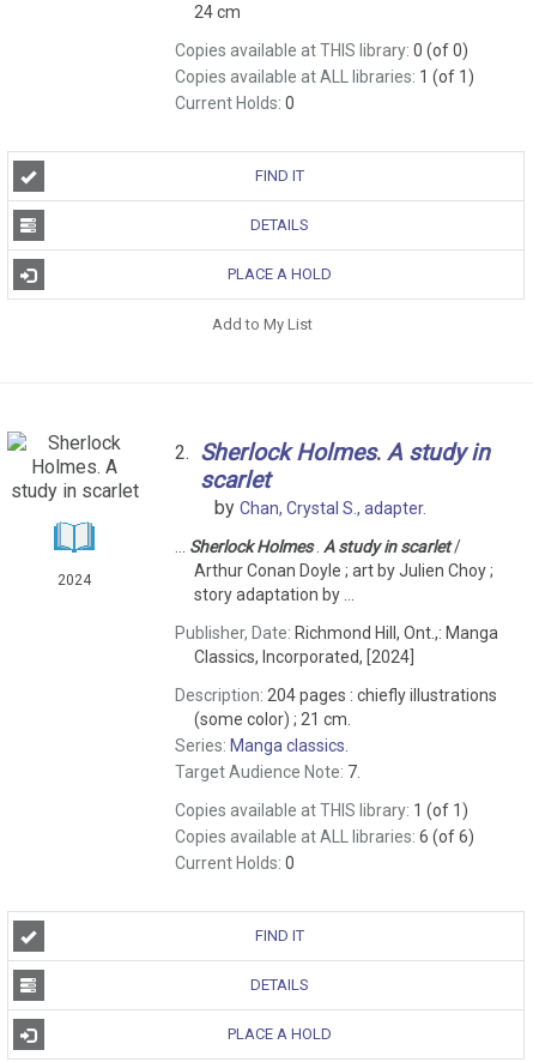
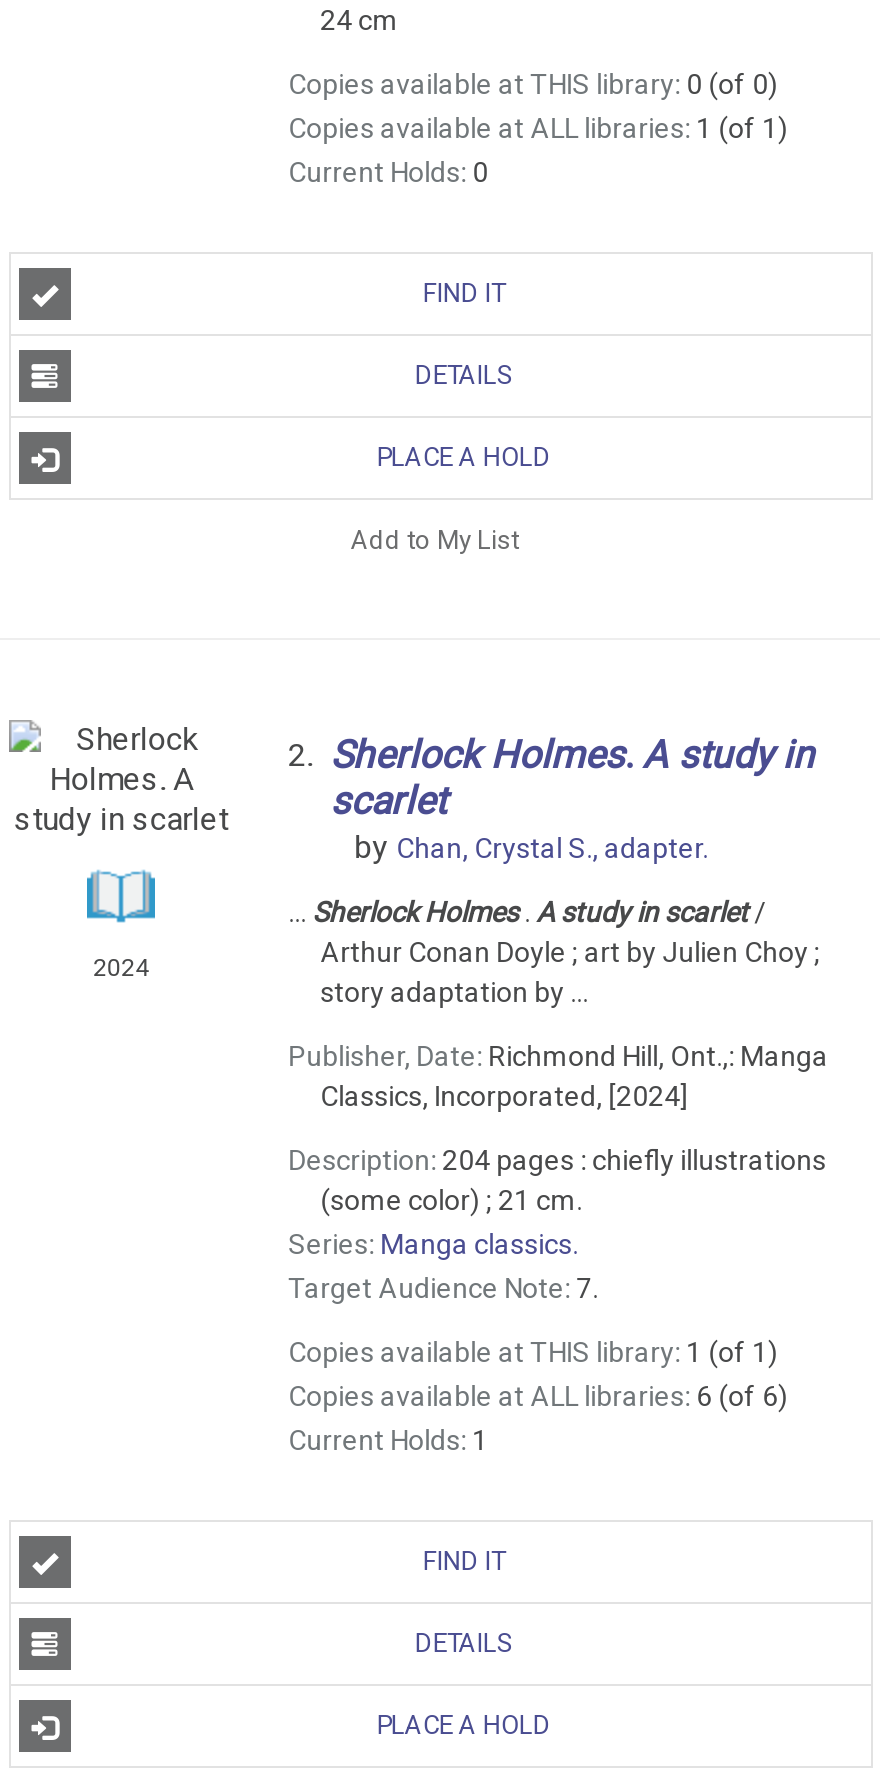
[174,853,294,873] Current Holds: 0 -> [288,1424,488,1456] Current Holds: 1

